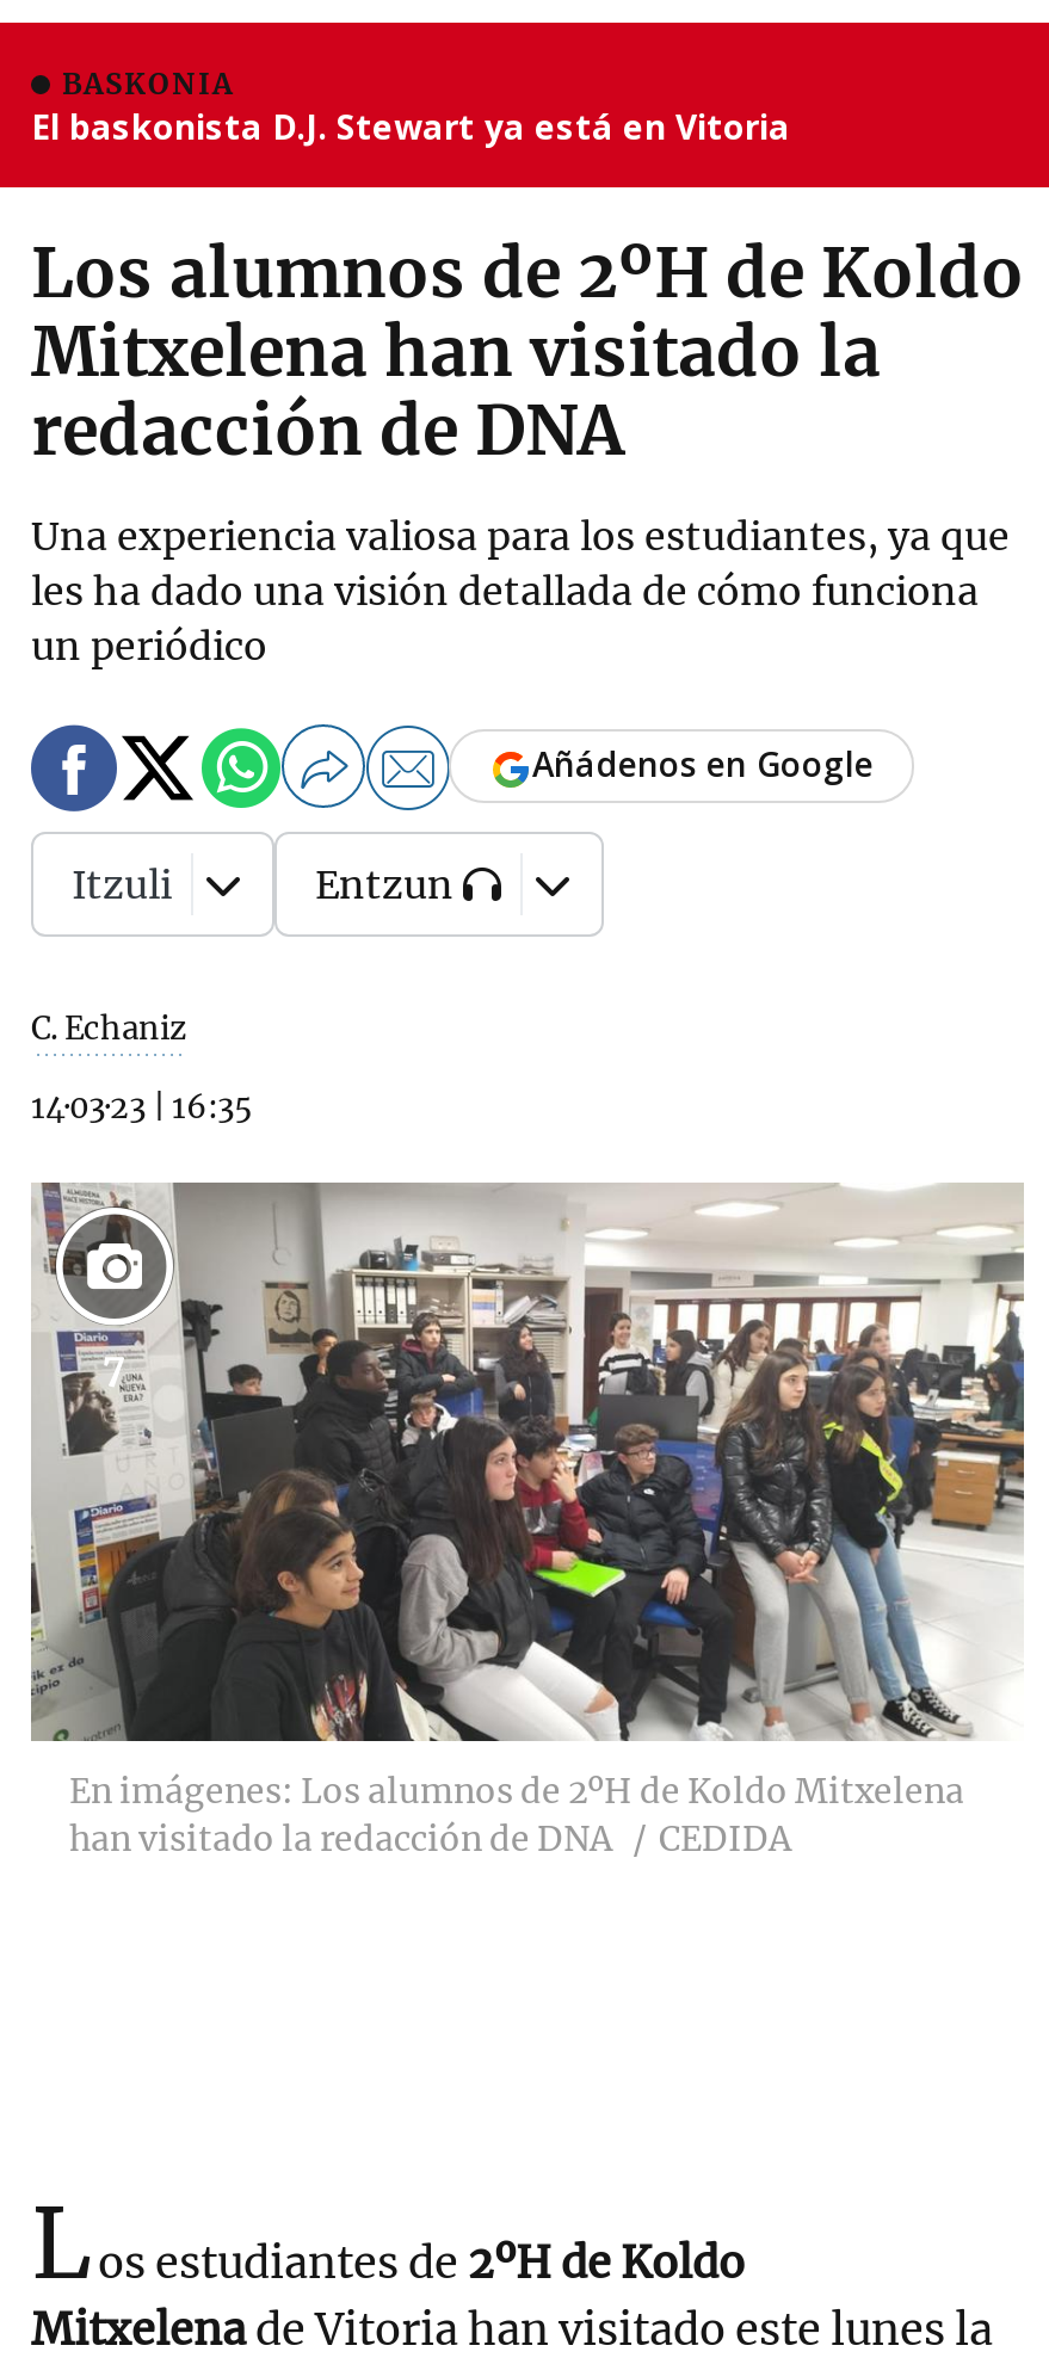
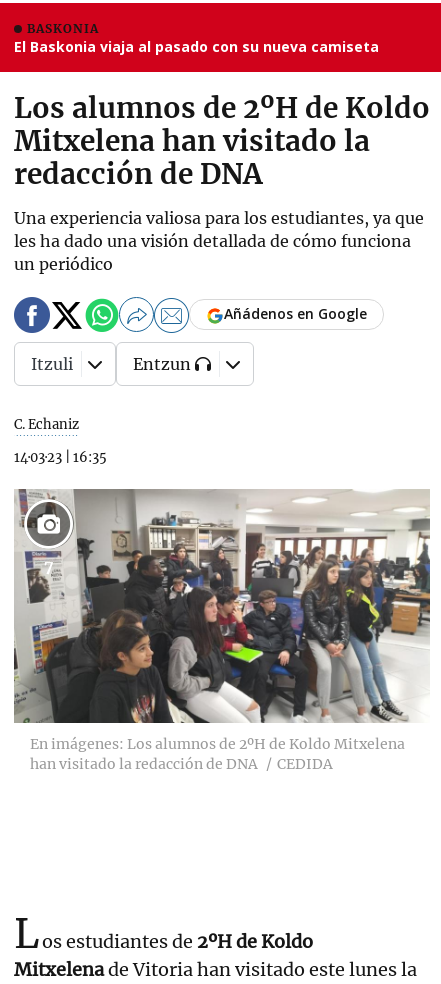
[31,104,790,149] El baskonista D.J. Stewart ya está en Vitoria -> [14,37,379,56] El Baskonia viaja al pasado con su nueva camiseta

